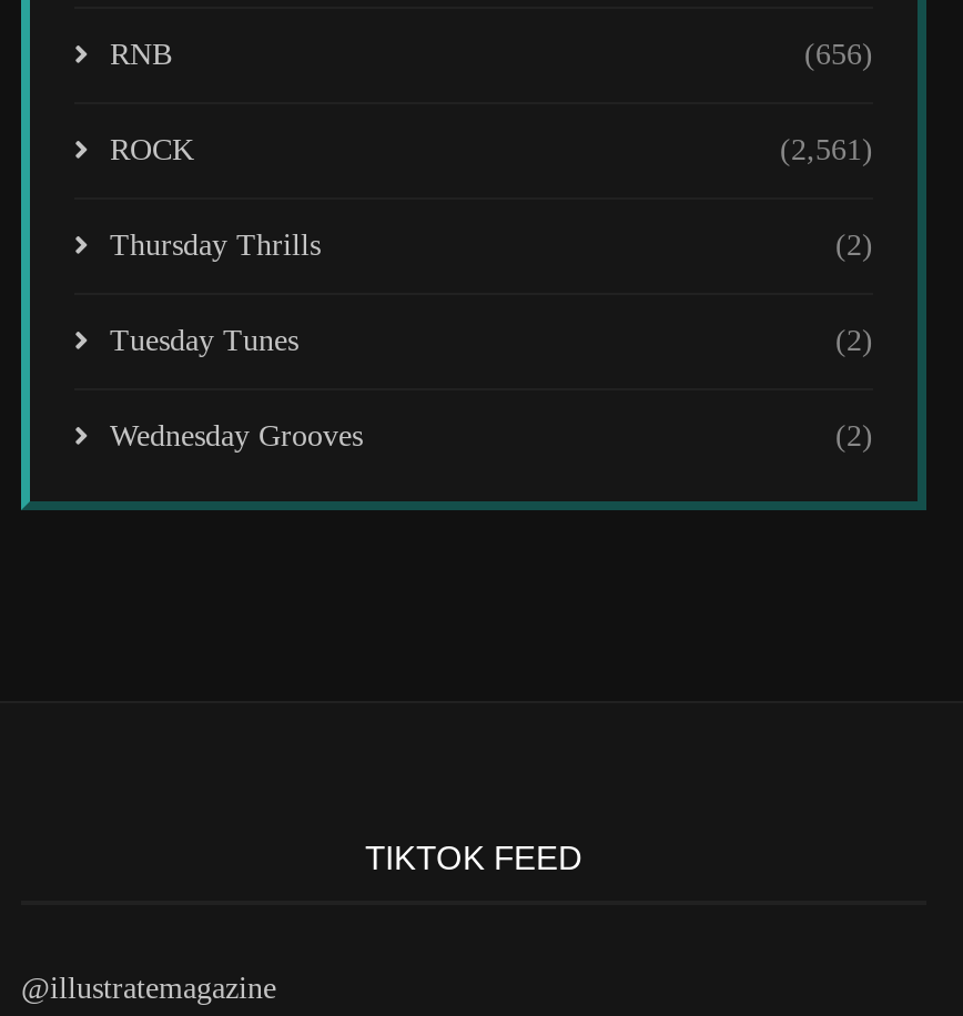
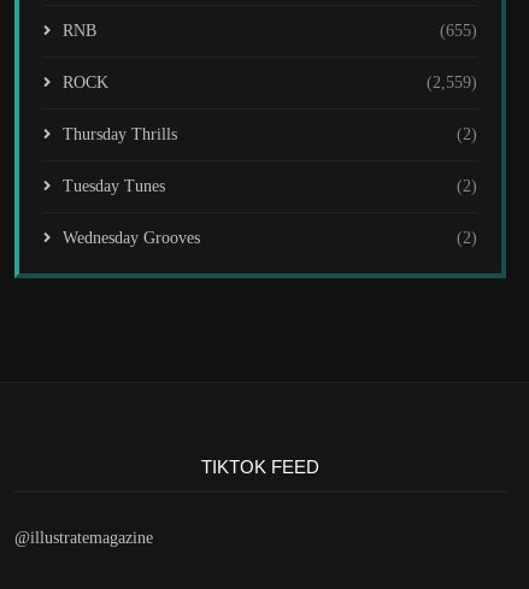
[804,38,873,71] (656) -> [440,22,477,40] (655)
[780,133,873,166] (2,561) -> [427,73,477,92] (2,559)

